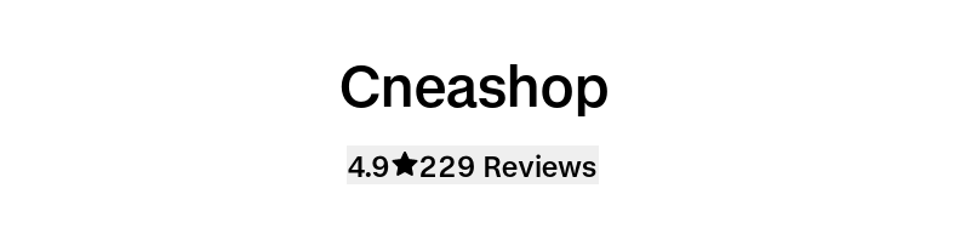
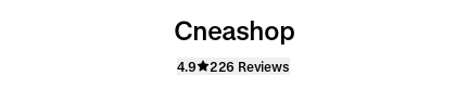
[348,148,598,182] 4.9 229 Reviews -> [177,59,289,74] 4.9 226 Reviews

